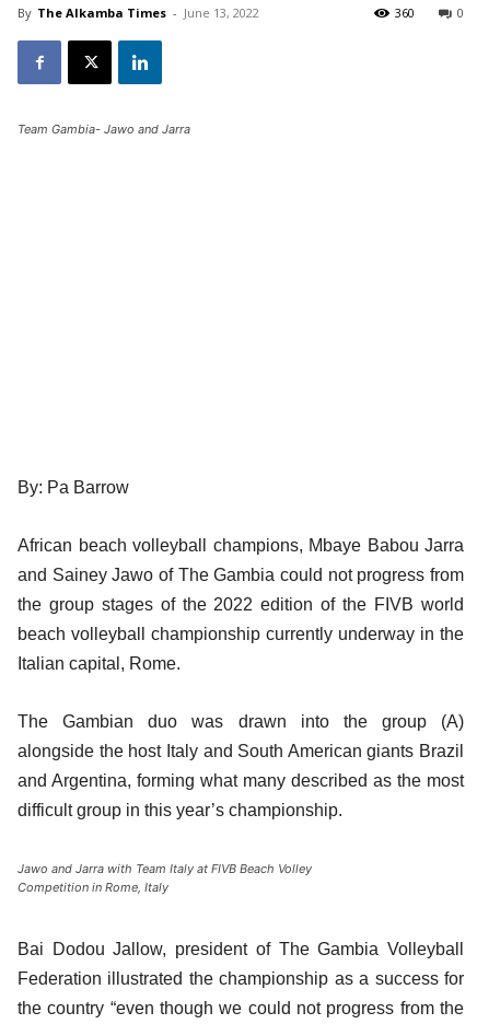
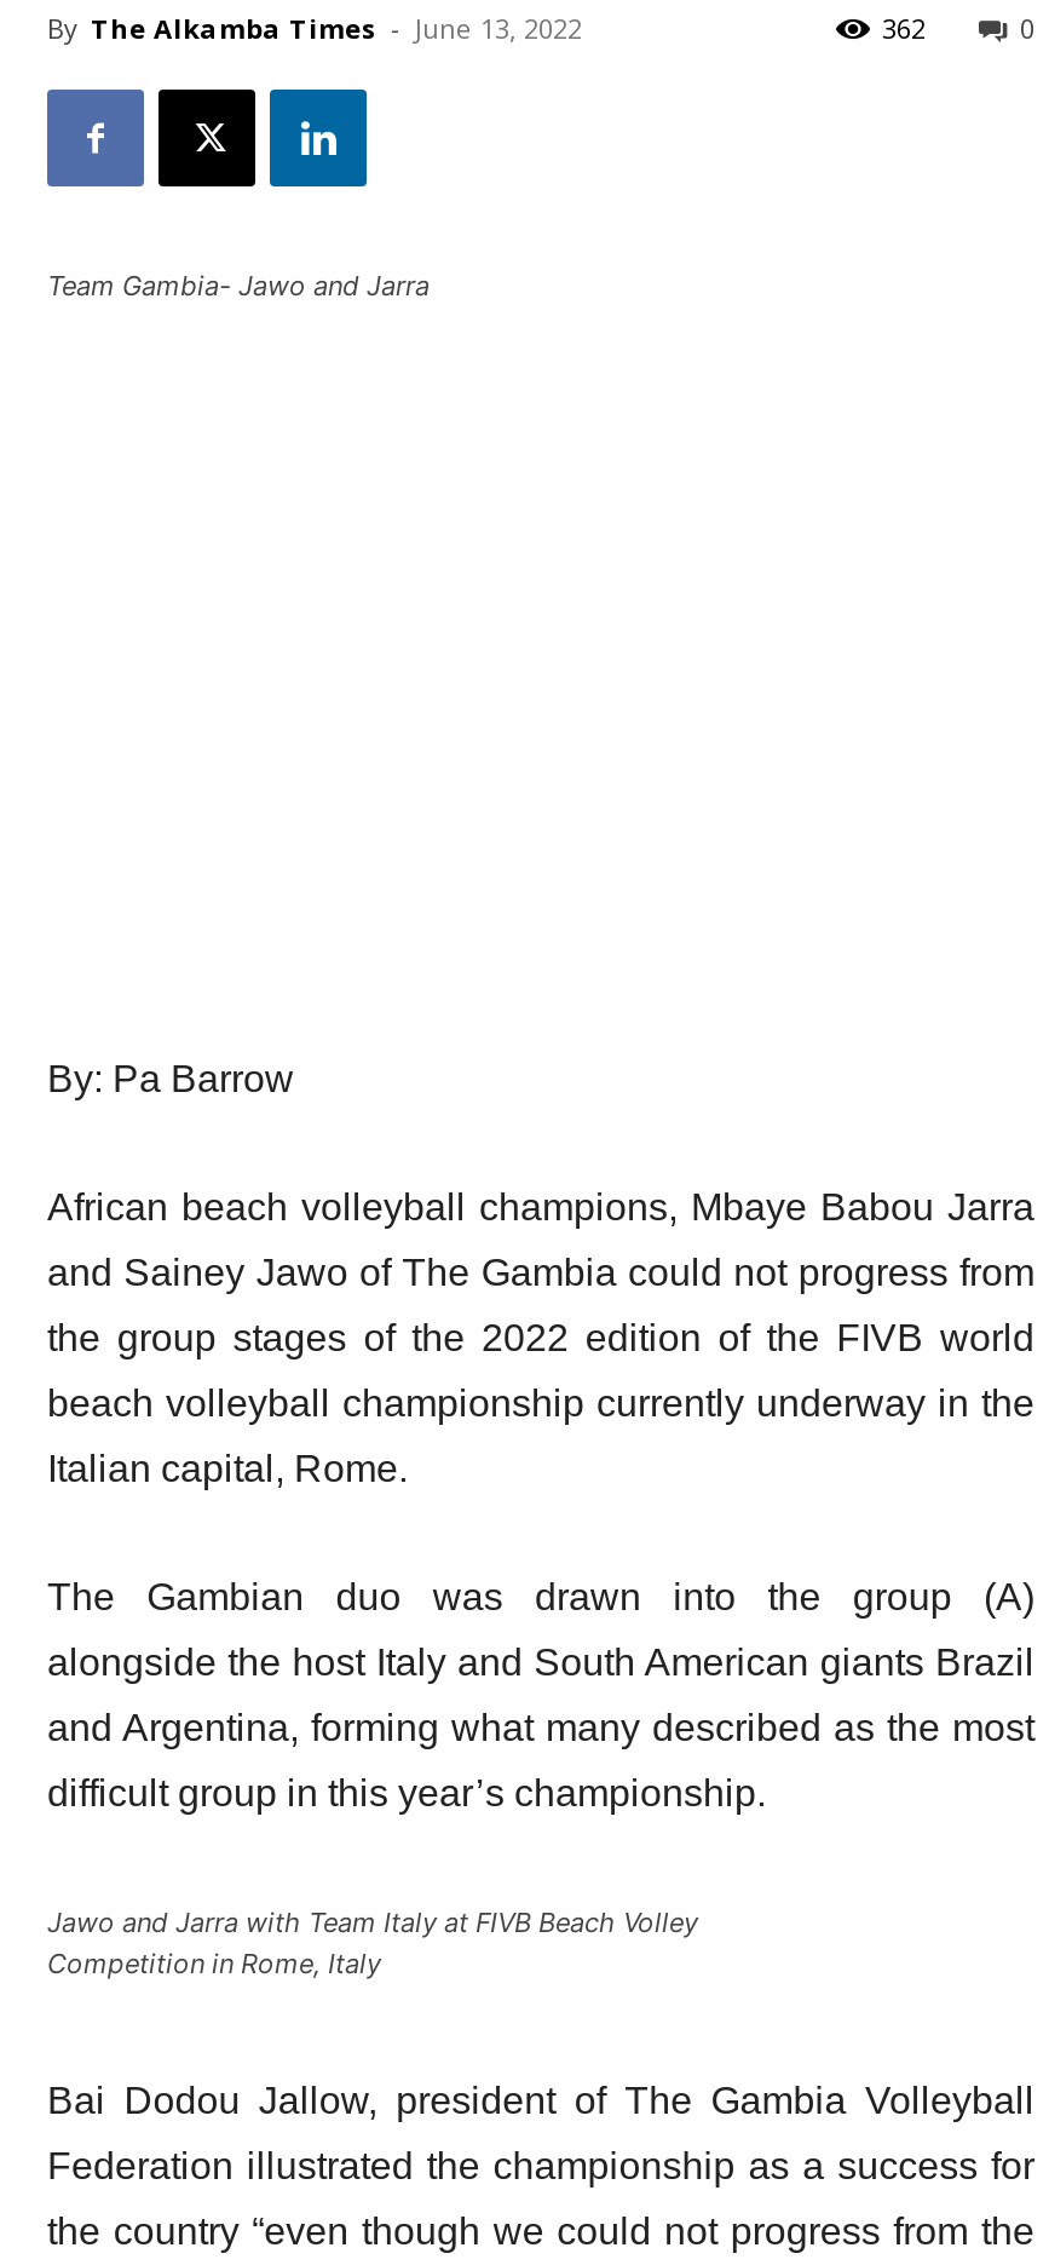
[395,4,415,21] 360 -> [882,10,926,46] 362

